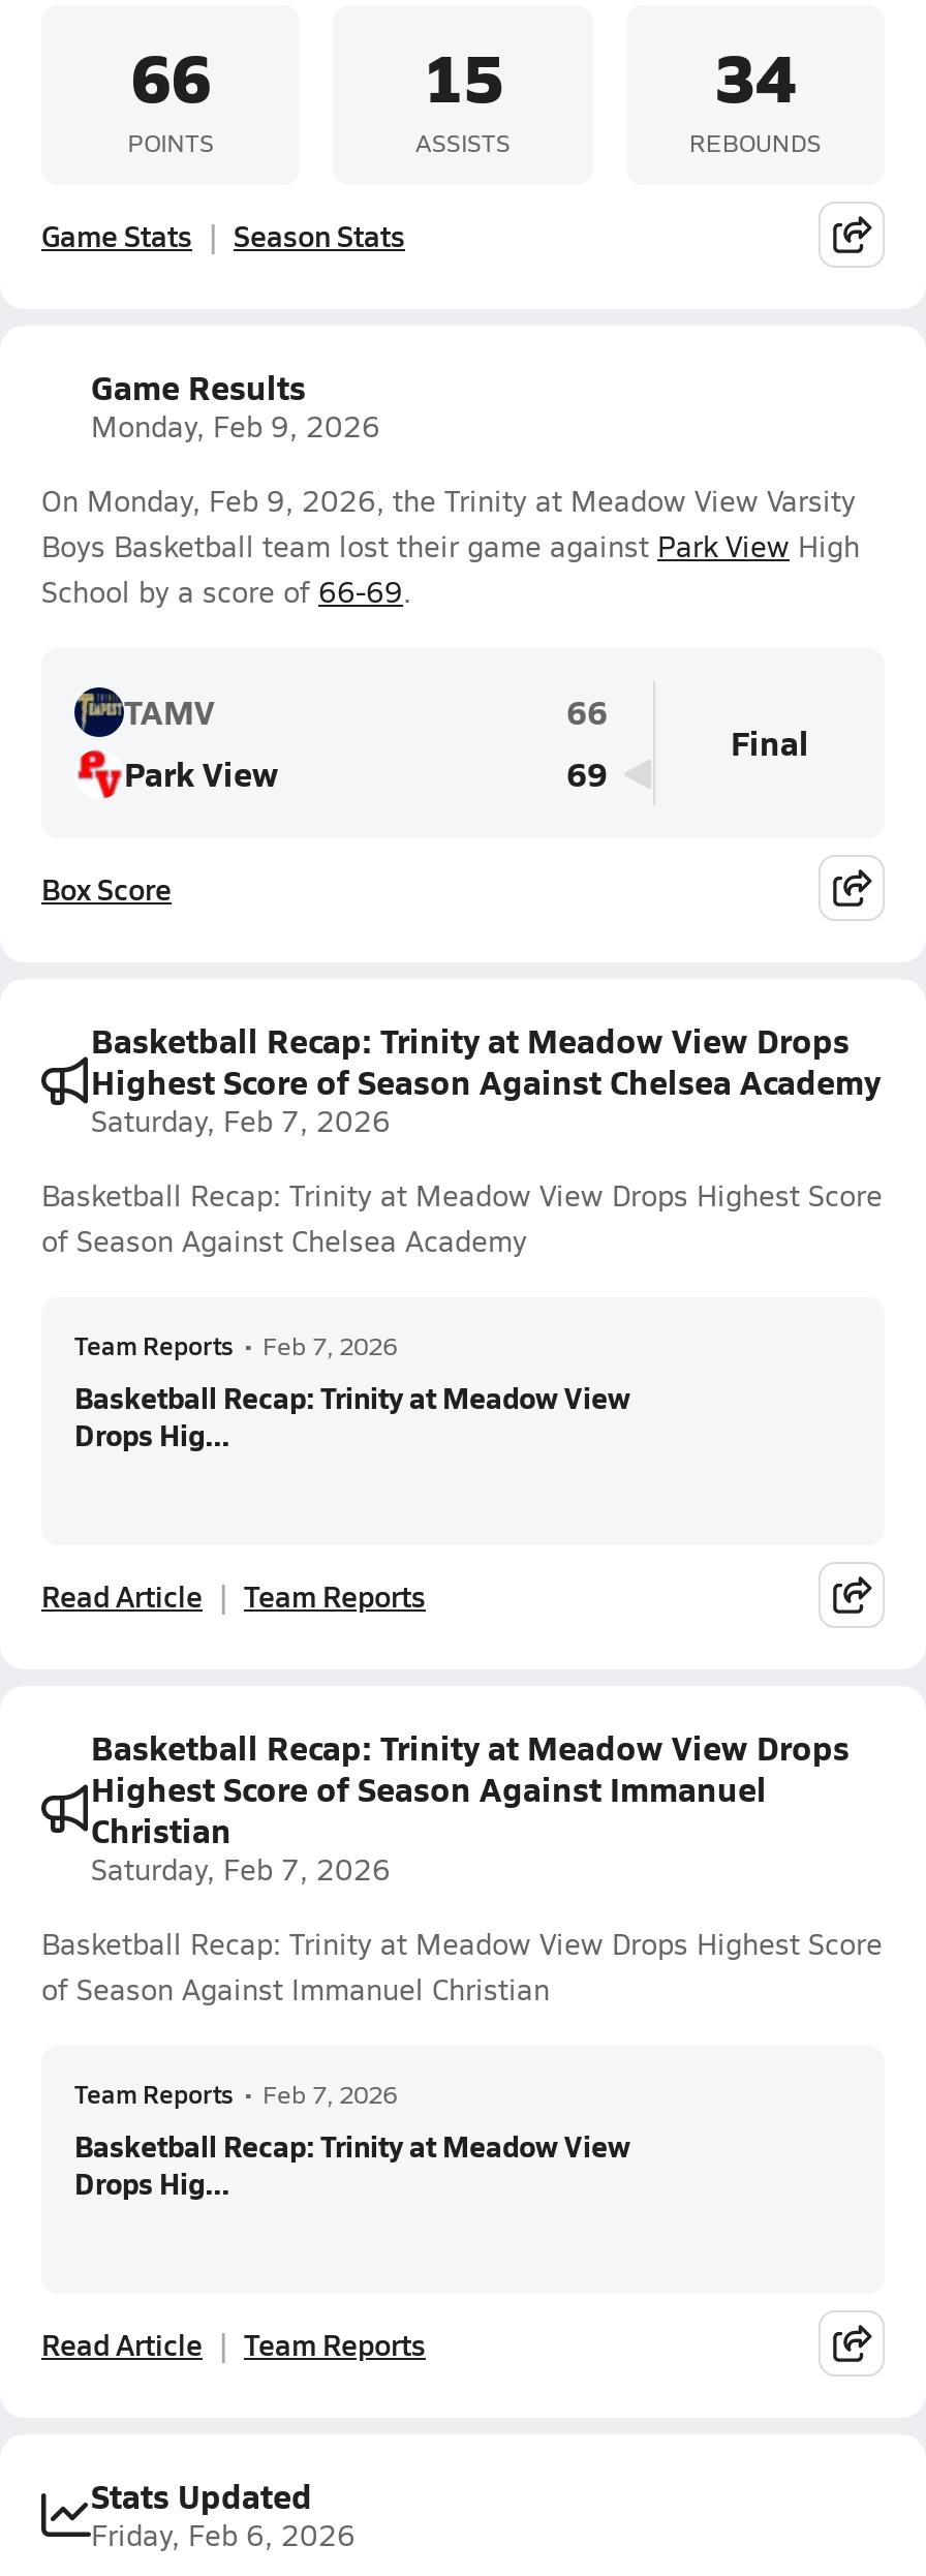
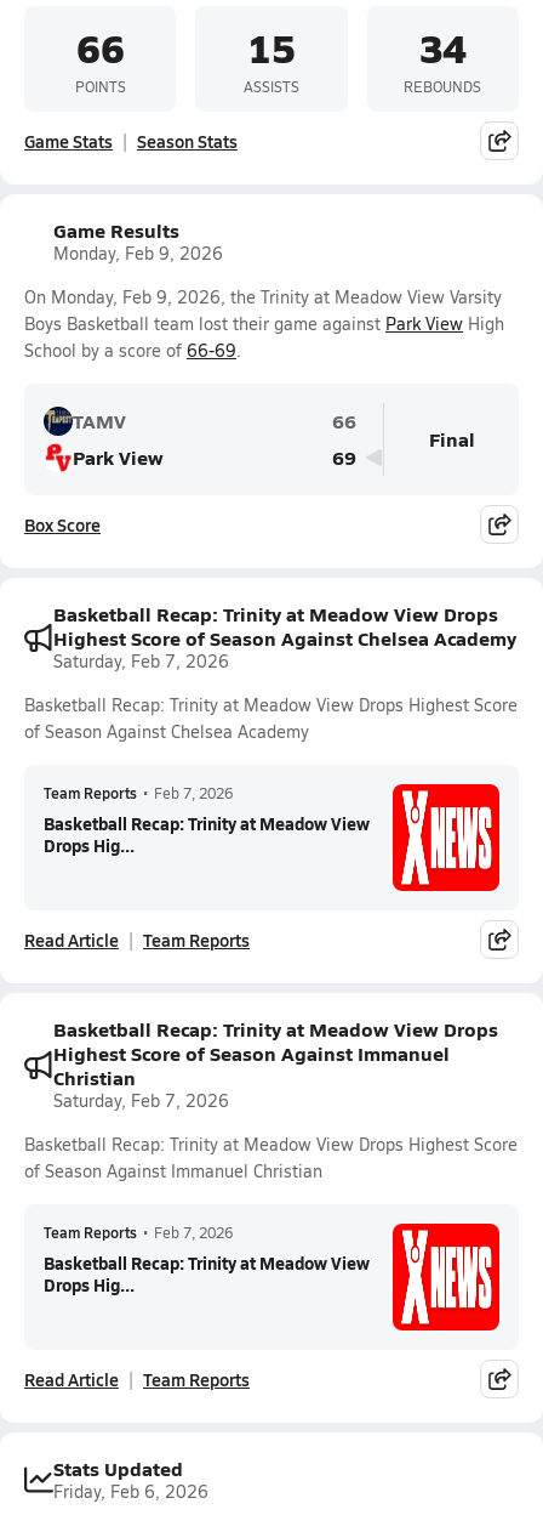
none -> [391,783,501,892] [image]
none -> [391,1222,501,1332] [image]

